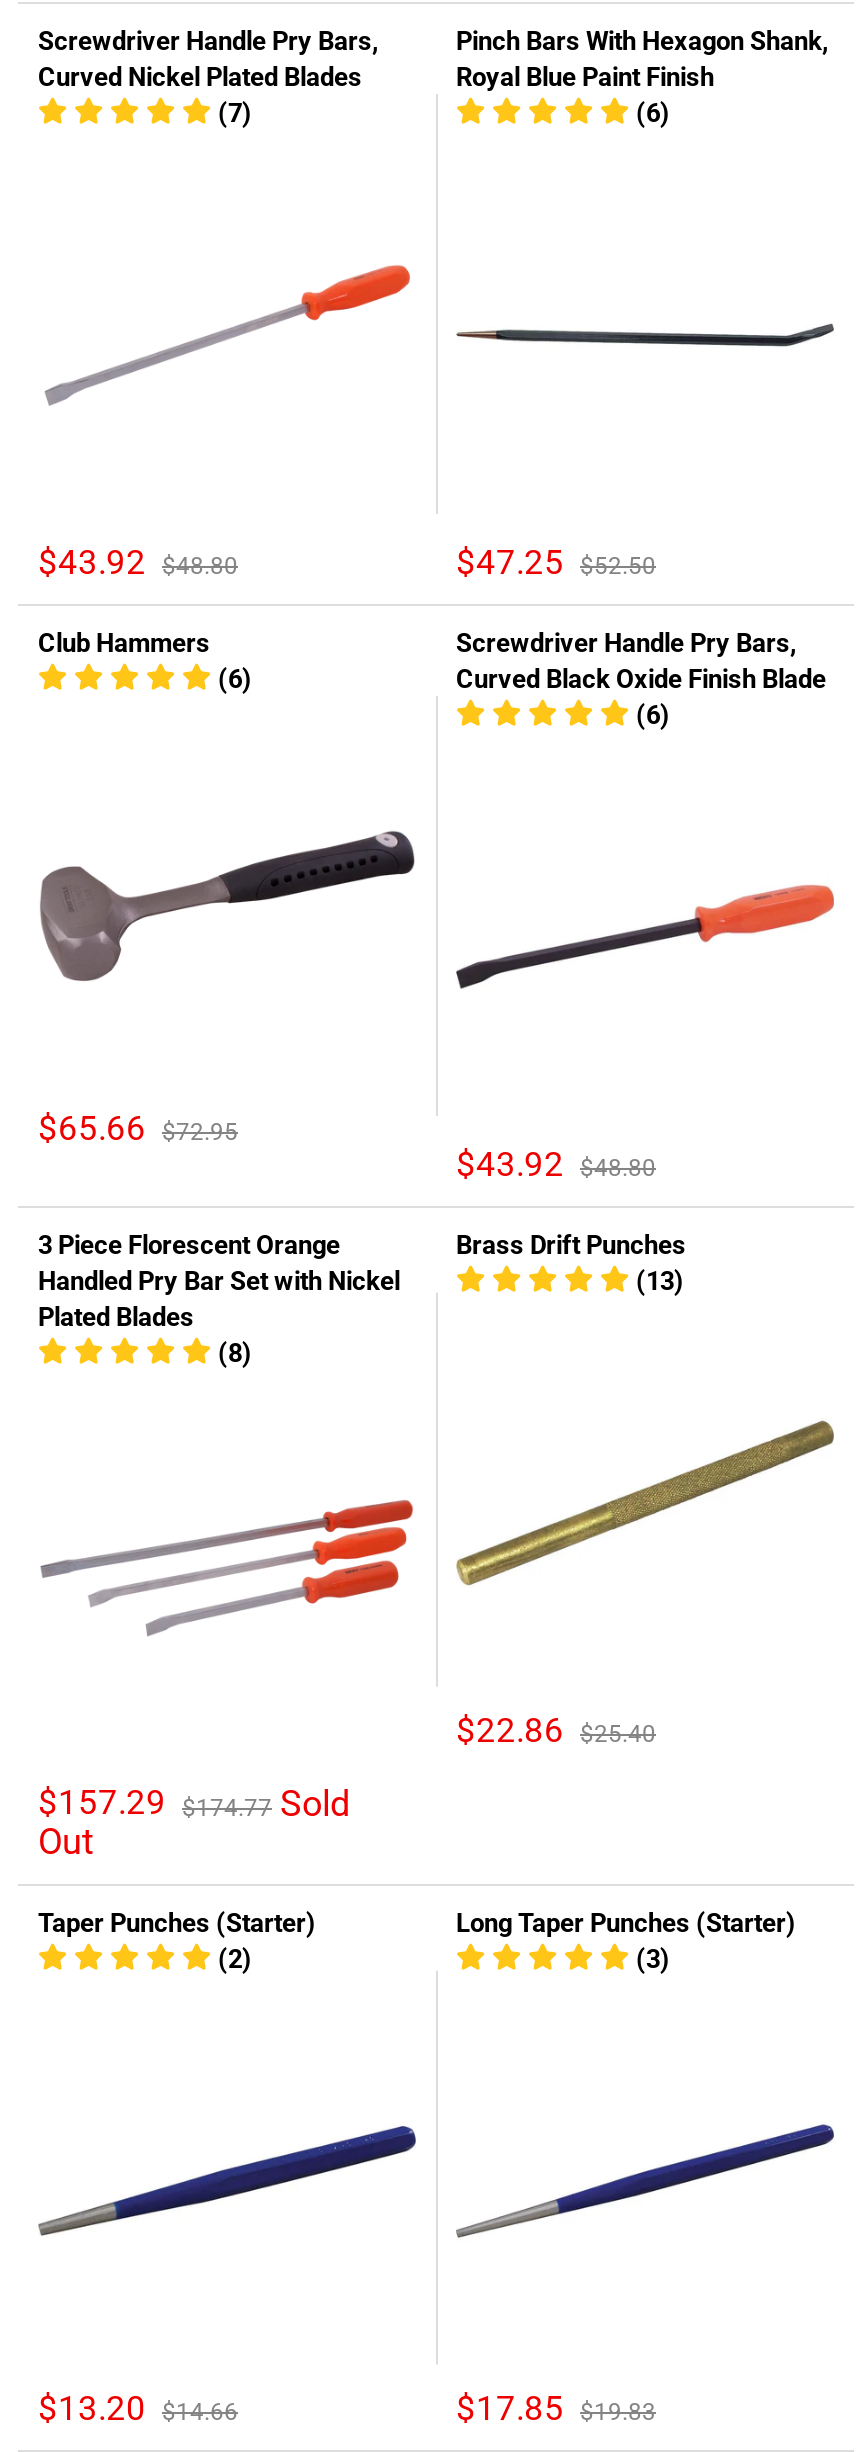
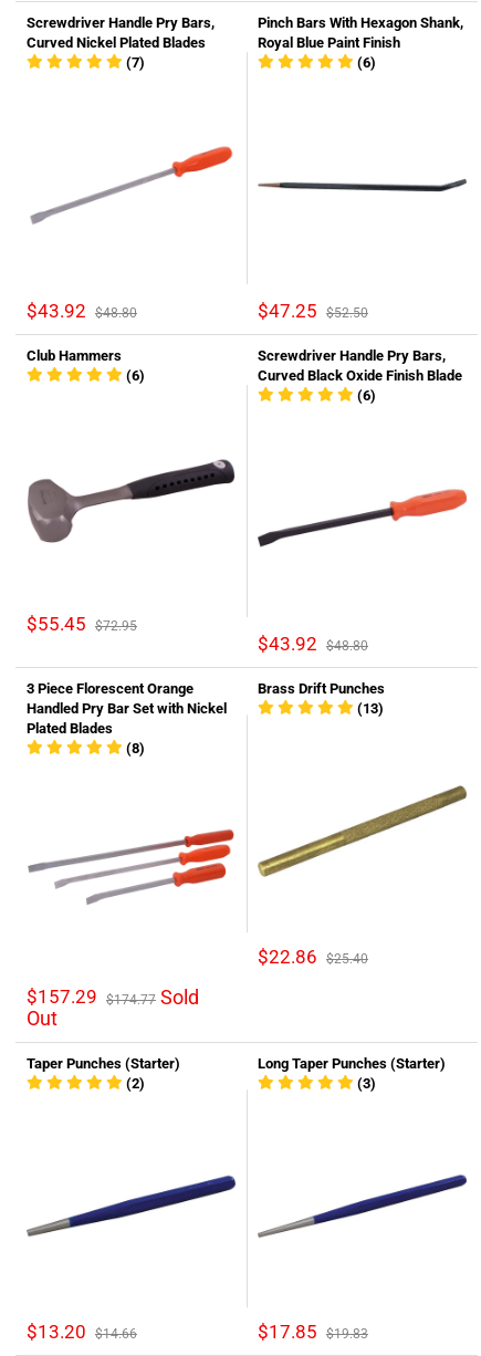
[38,1108,238,1148] $65.66 $72.95 -> [27,613,137,635] $55.45 $72.95

